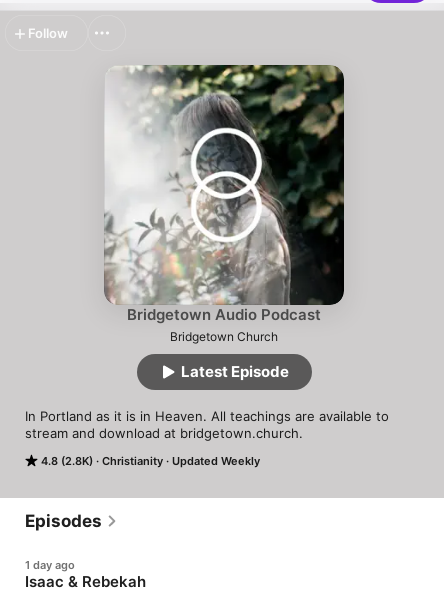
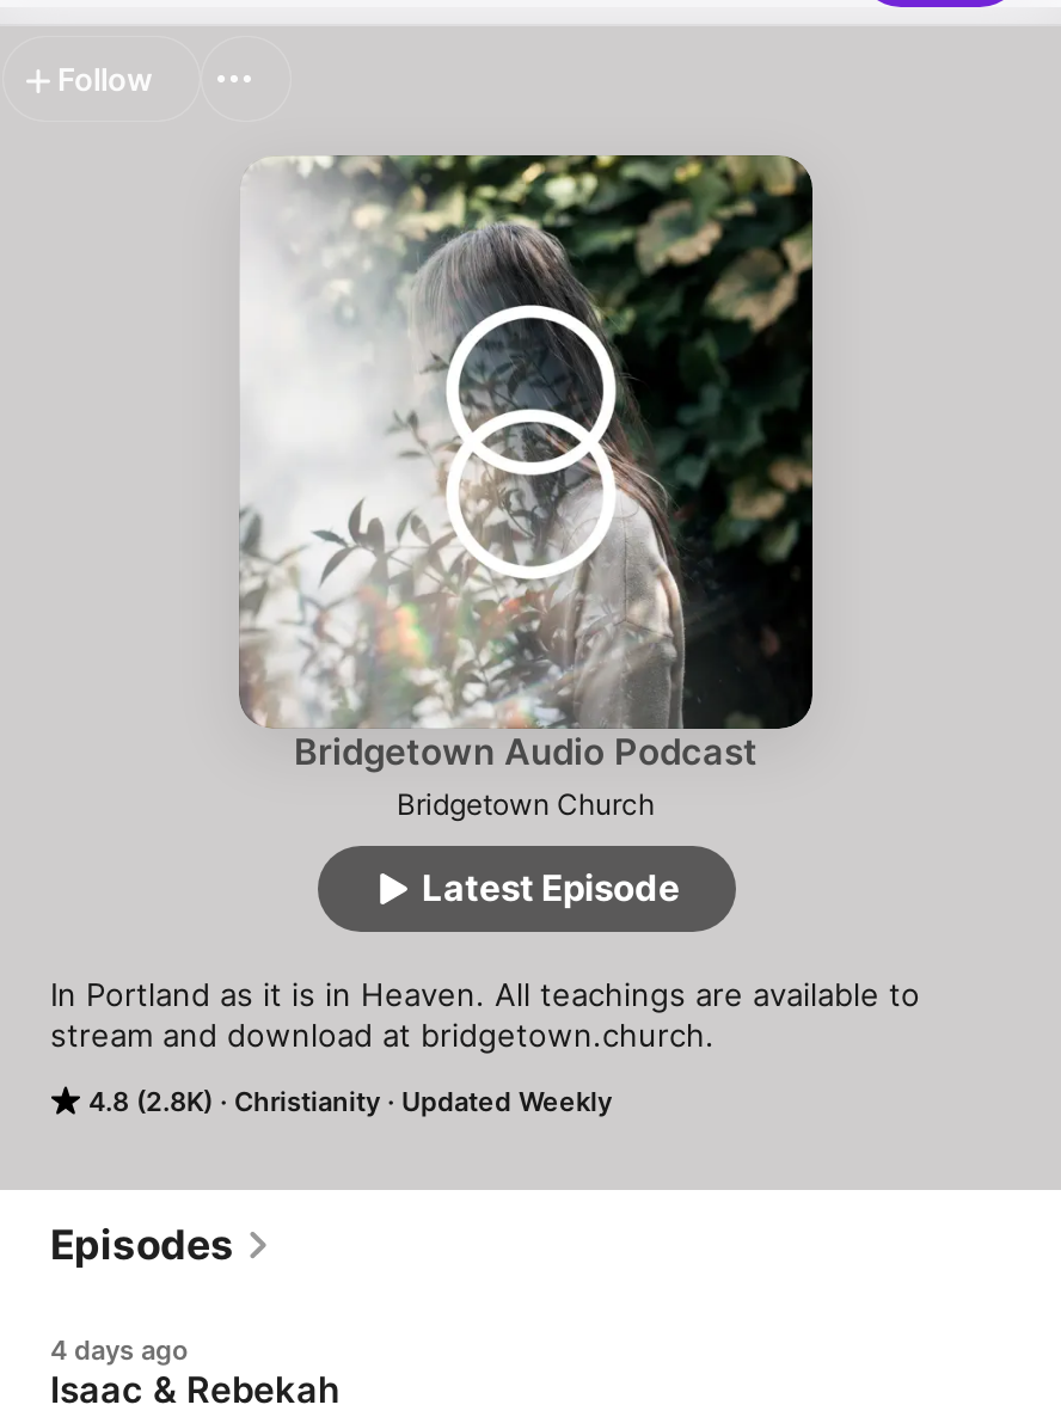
[25,558,75,572] 1 day ago -> [50,1333,189,1367] 4 days ago

